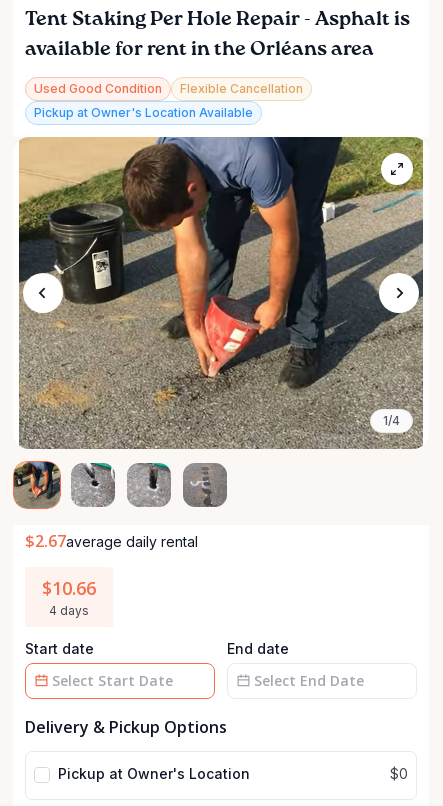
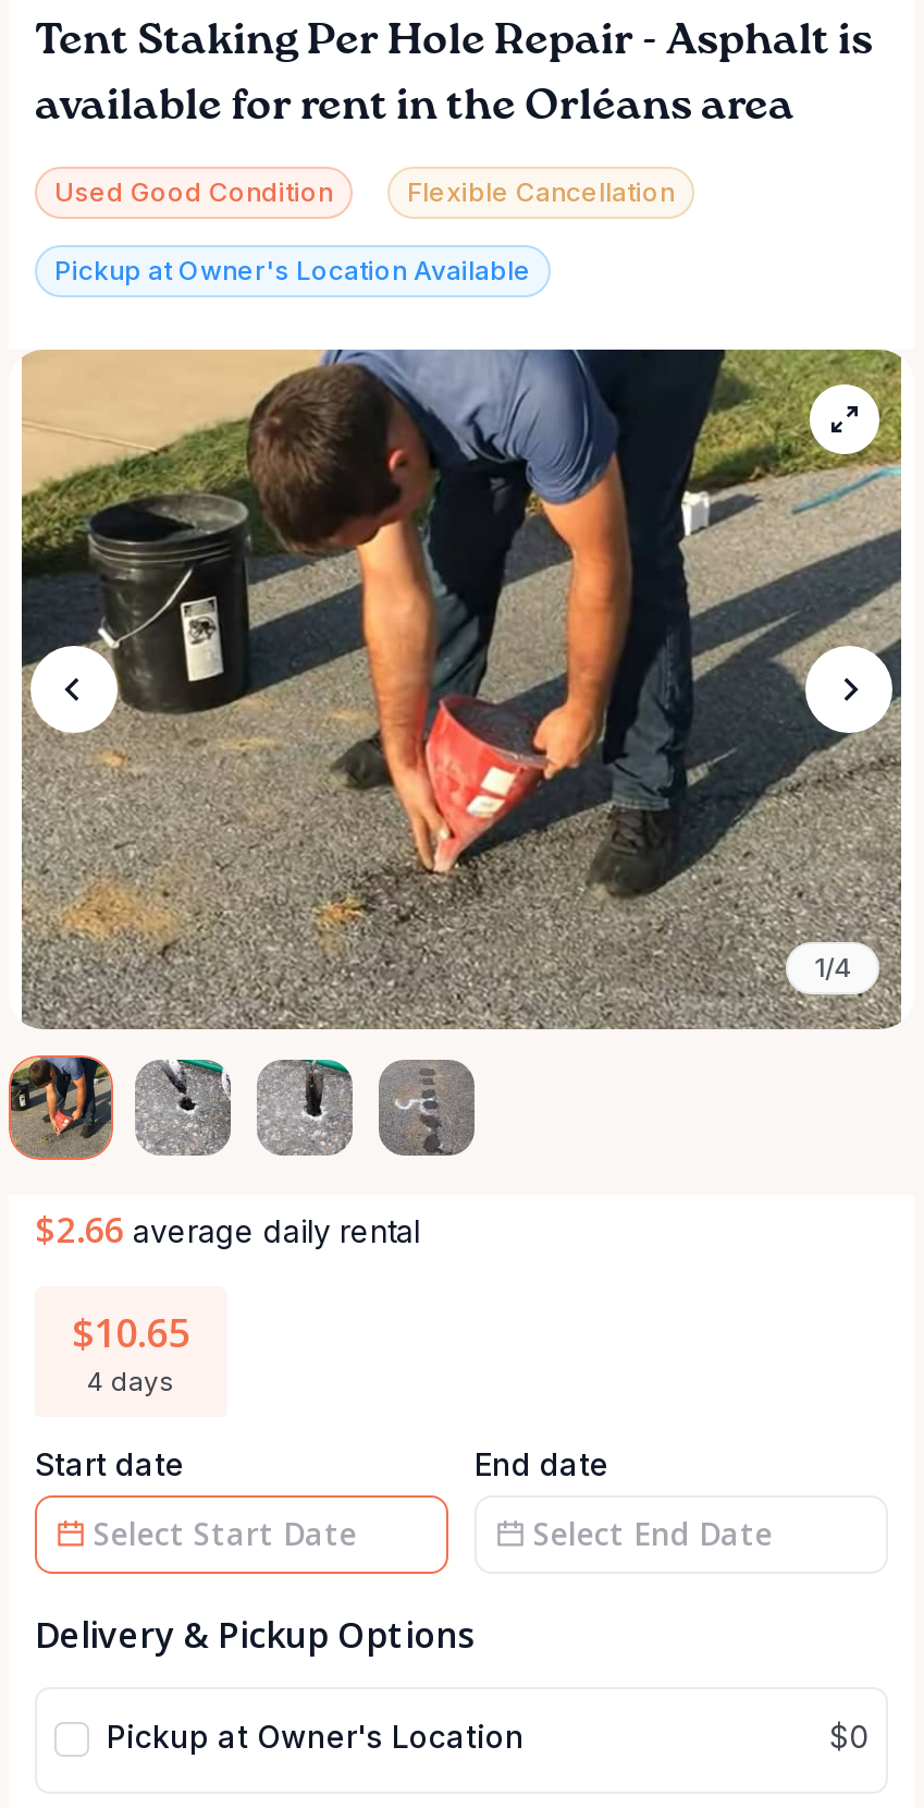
[25,530,198,552] $2.67average daily rental -> [35,1206,420,1254] $2.66 average daily rental
[42,576,96,600] $10.66 -> [72,1306,189,1358] $10.65

